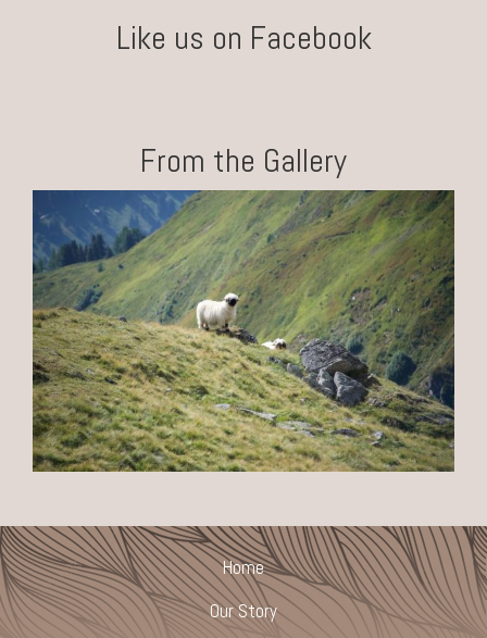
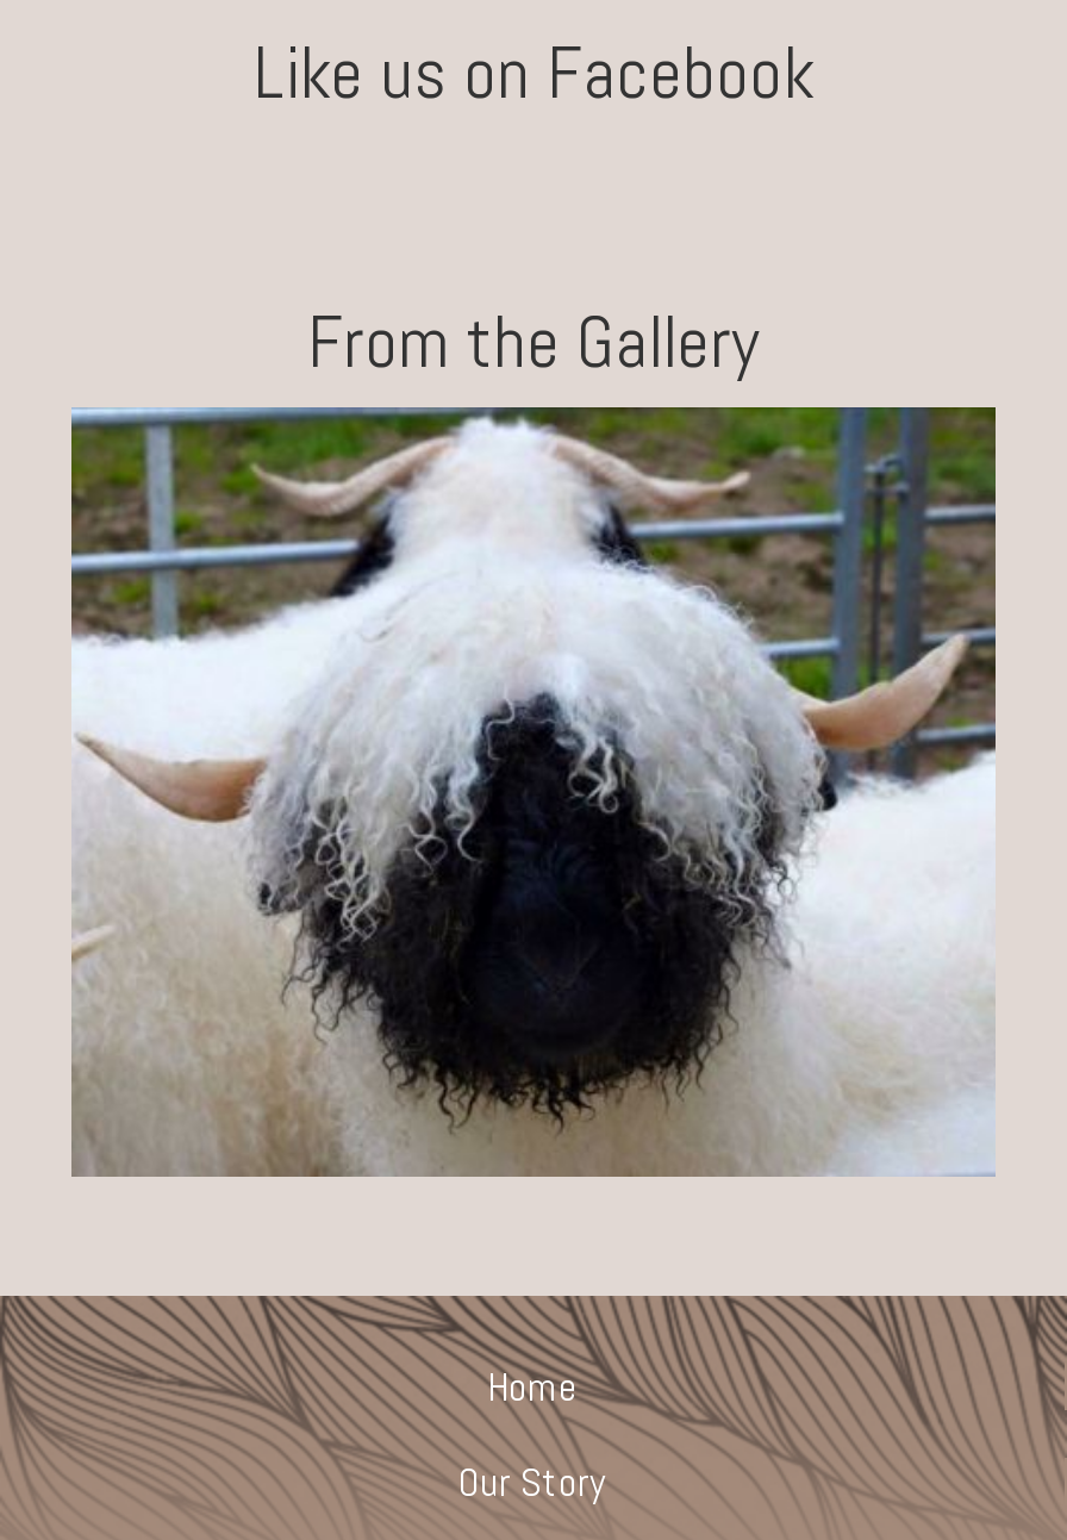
[32,189,455,473] [image] -> [71,407,996,1177] [image]

